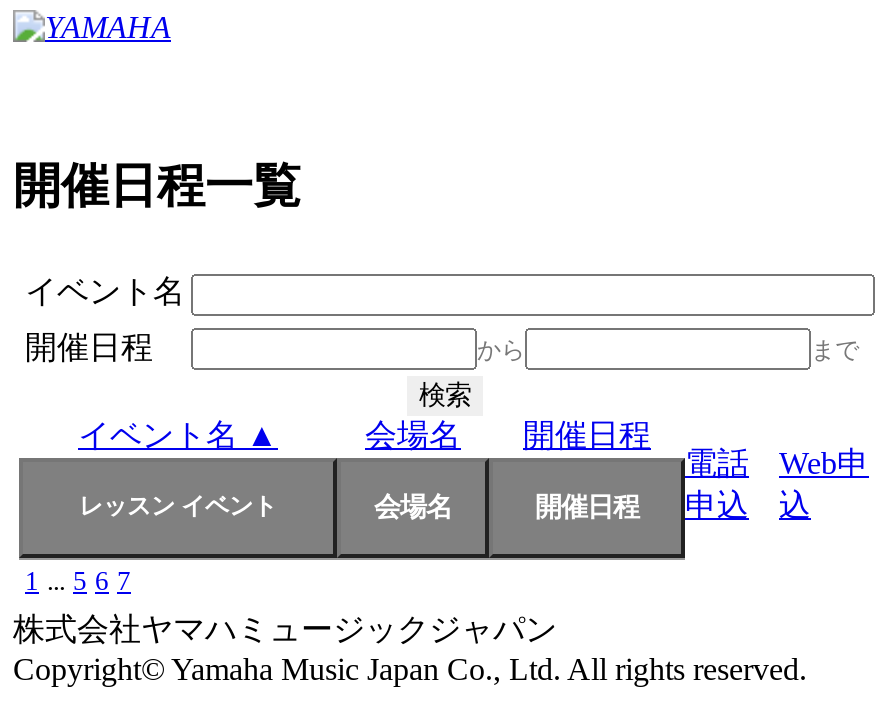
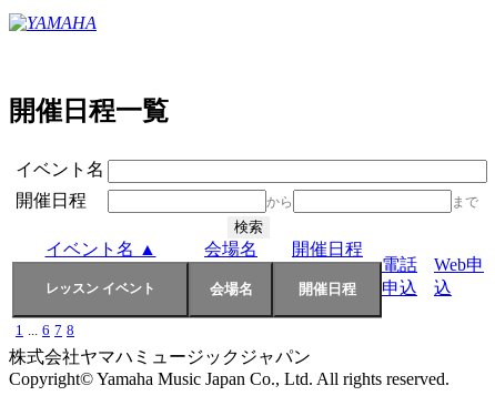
[25,566,131,596] 1 ... 5 6 7 -> [16,321,74,338] 1 ... 6 7 8

